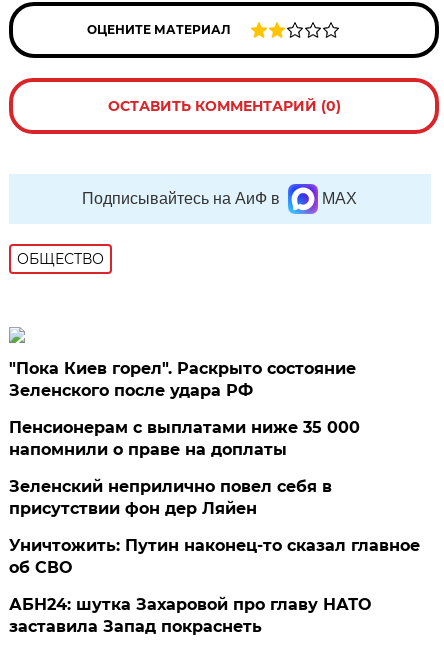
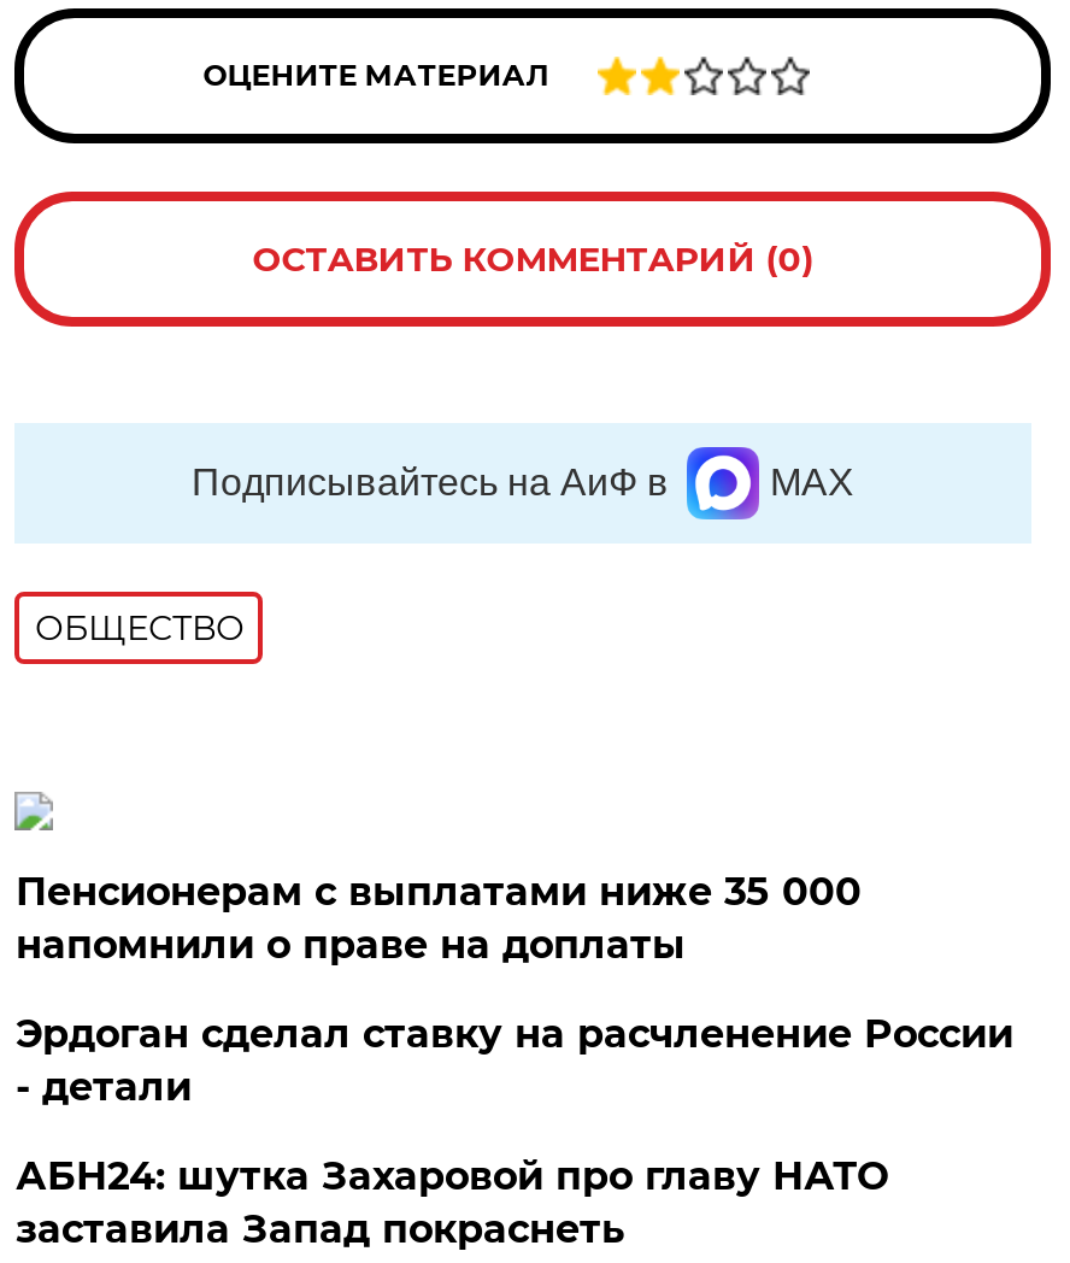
[9,359,356,400] "Пока Киев горел". Раскрыто состояние | Зеленского после удара РФ -> none
[9,477,420,577] Зеленский неприлично повел cебя в | присутствии фон дер Ляйен | Уничтожить: Путин наконец-то сказал главное | об СВО -> [15,1010,1013,1109] Эрдоган сделал ставку на расчленение России | - детали

